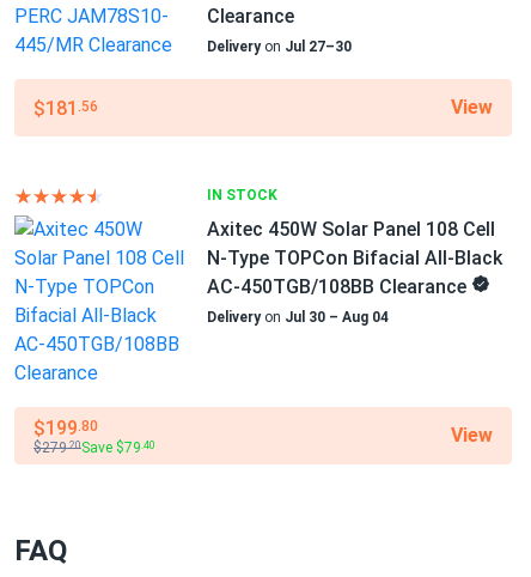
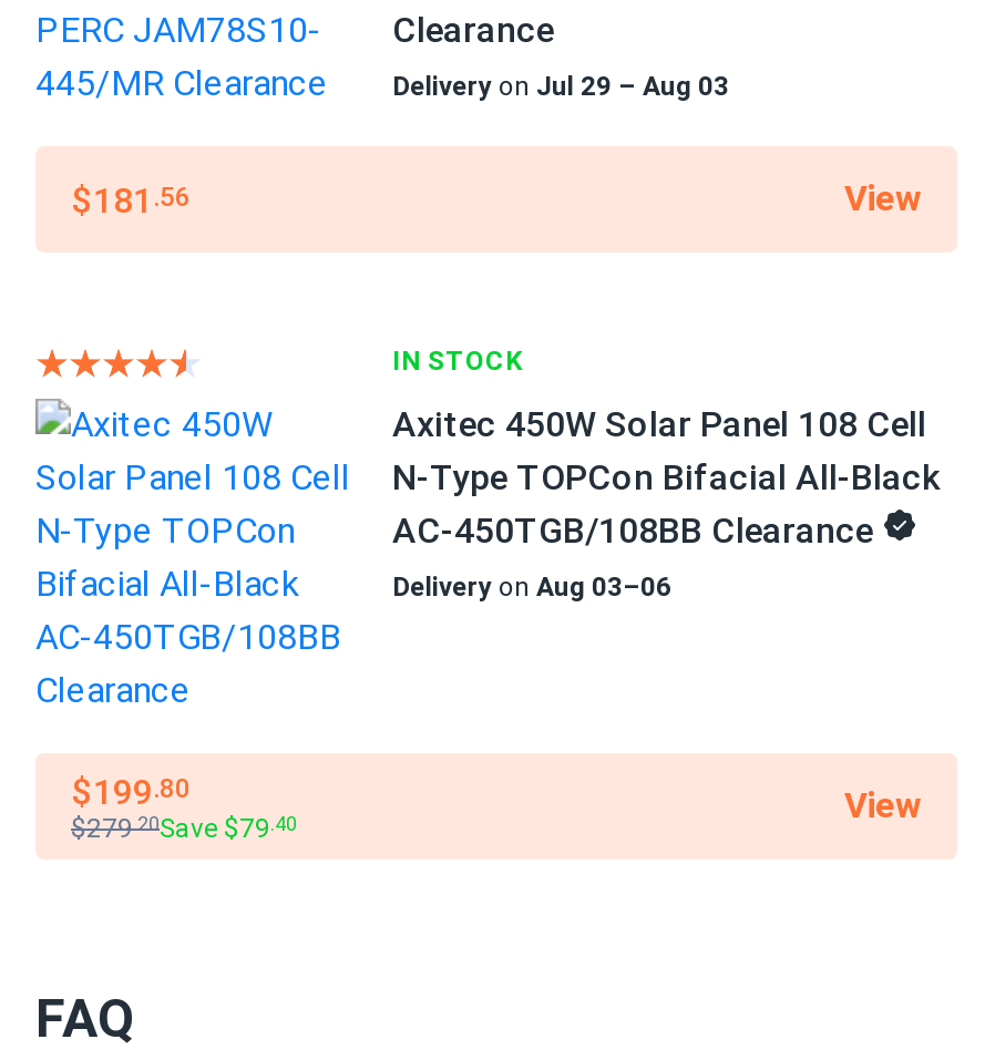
[207,38,352,55] Delivery on Jul 27–30 -> [392,71,729,102] Delivery on Jul 29 – Aug 03
[207,309,389,326] Delivery on Jul 30 – Aug 04 -> [392,572,671,603] Delivery on Aug 03–06

